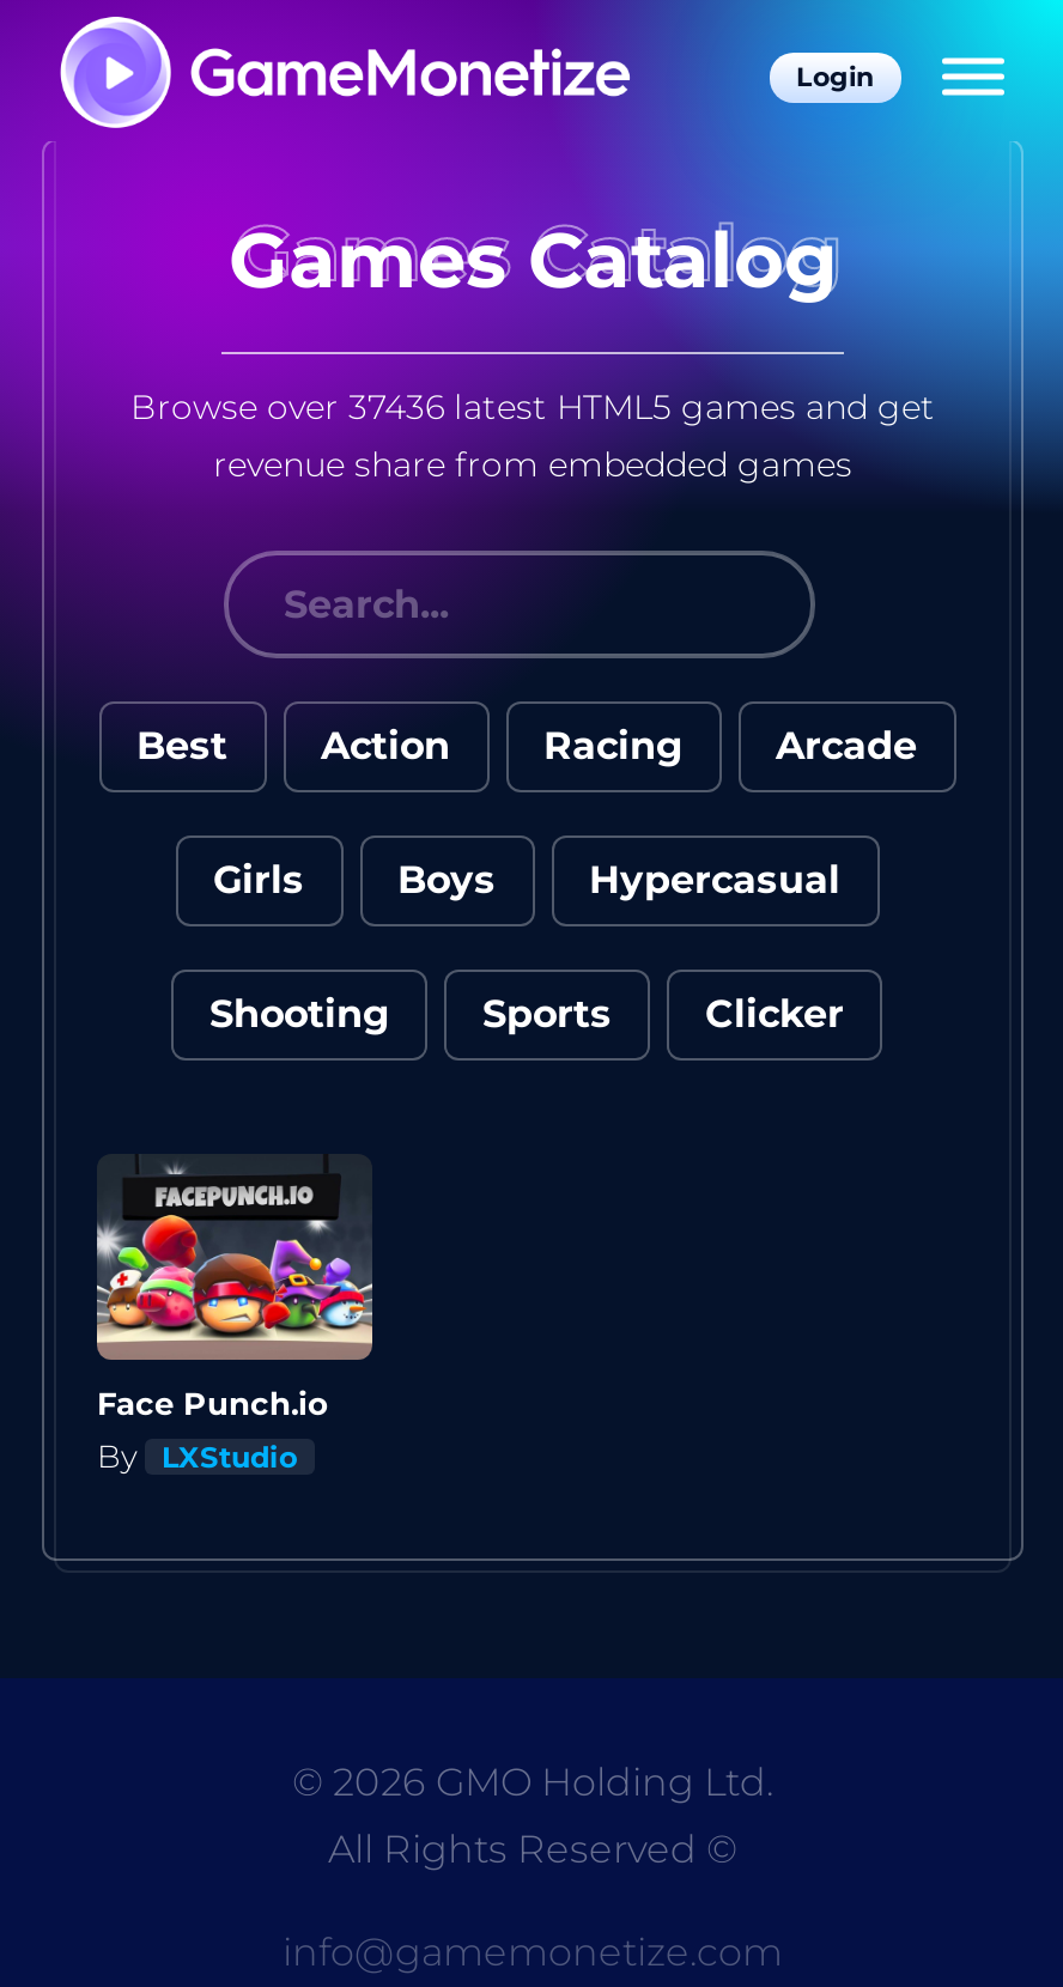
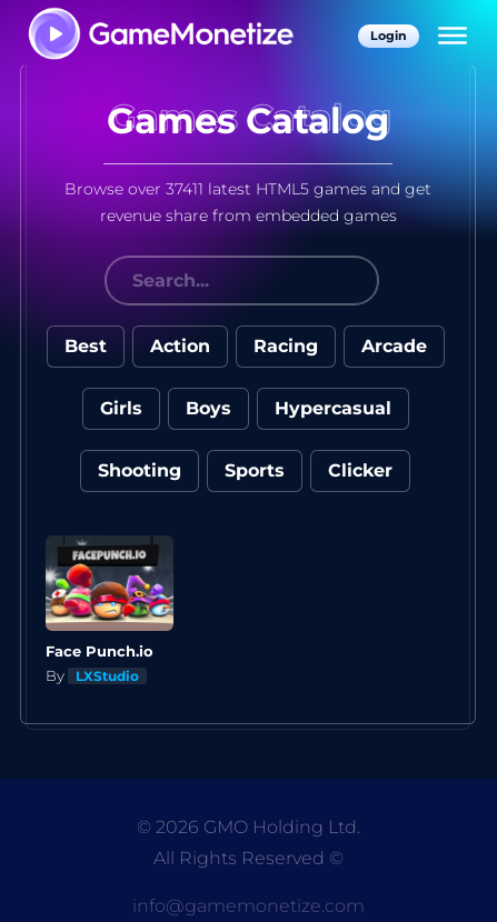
[130,385,935,428] Browse over 37436 latest HTML5 games and get -> [64,179,431,199] Browse over 37411 latest HTML5 games and get

